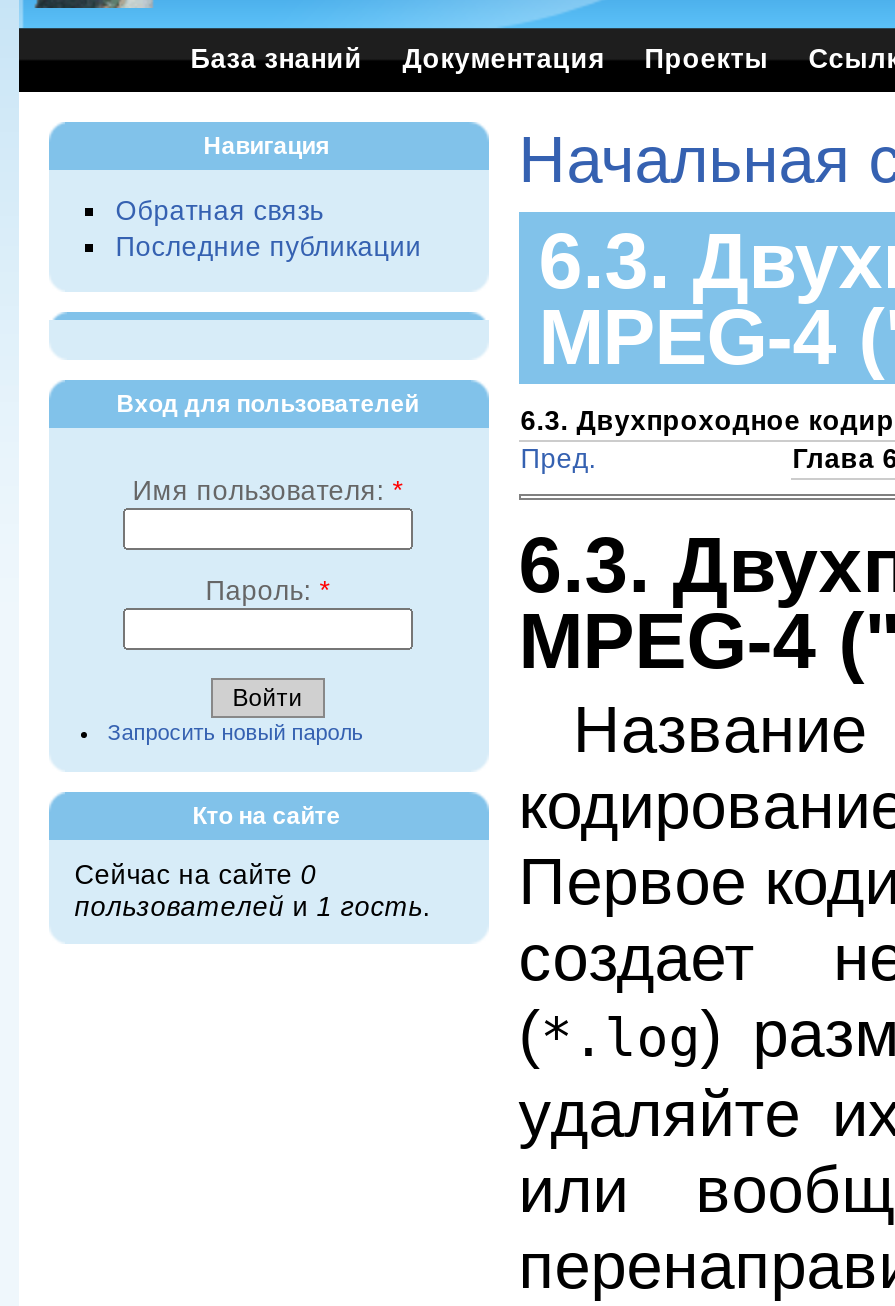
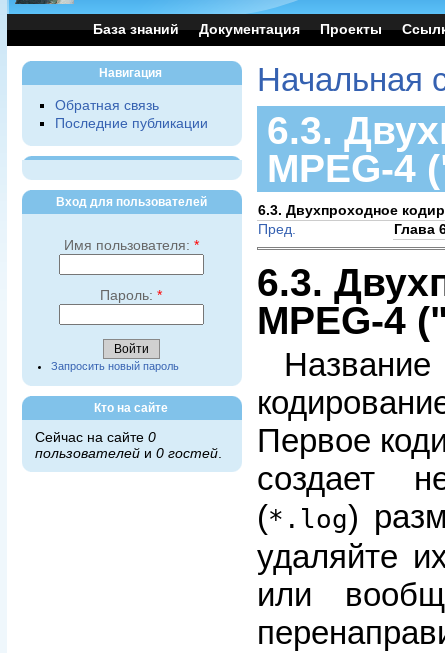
[75,892,431,922] пользователей и 1 гость. -> [35,446,222,461] пользователей и 0 гостей.

